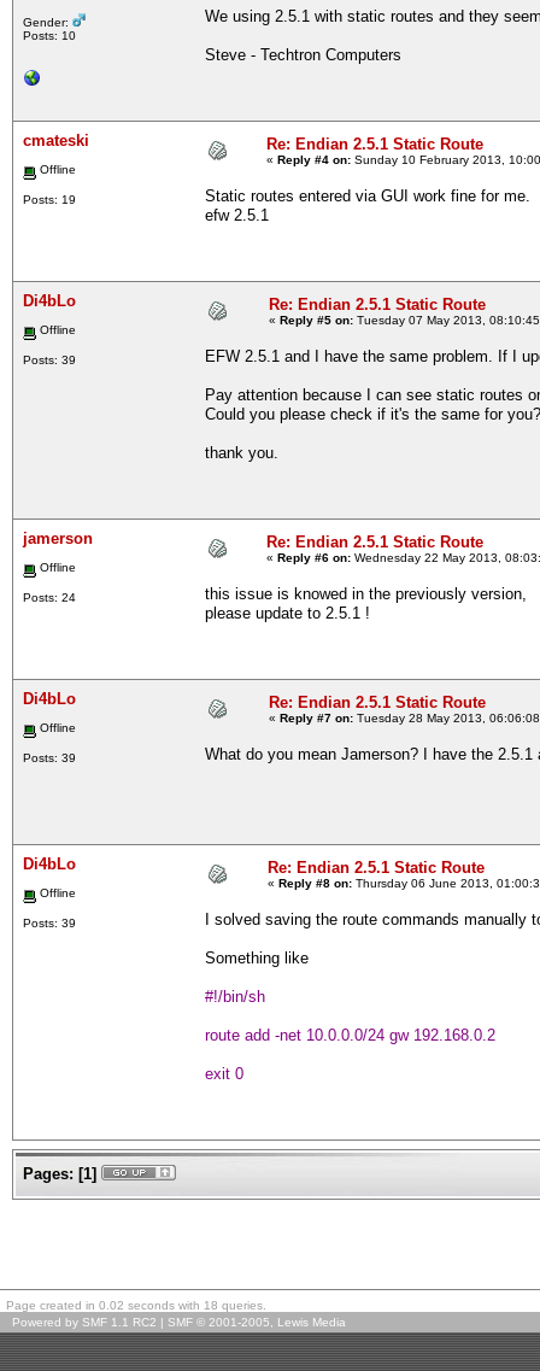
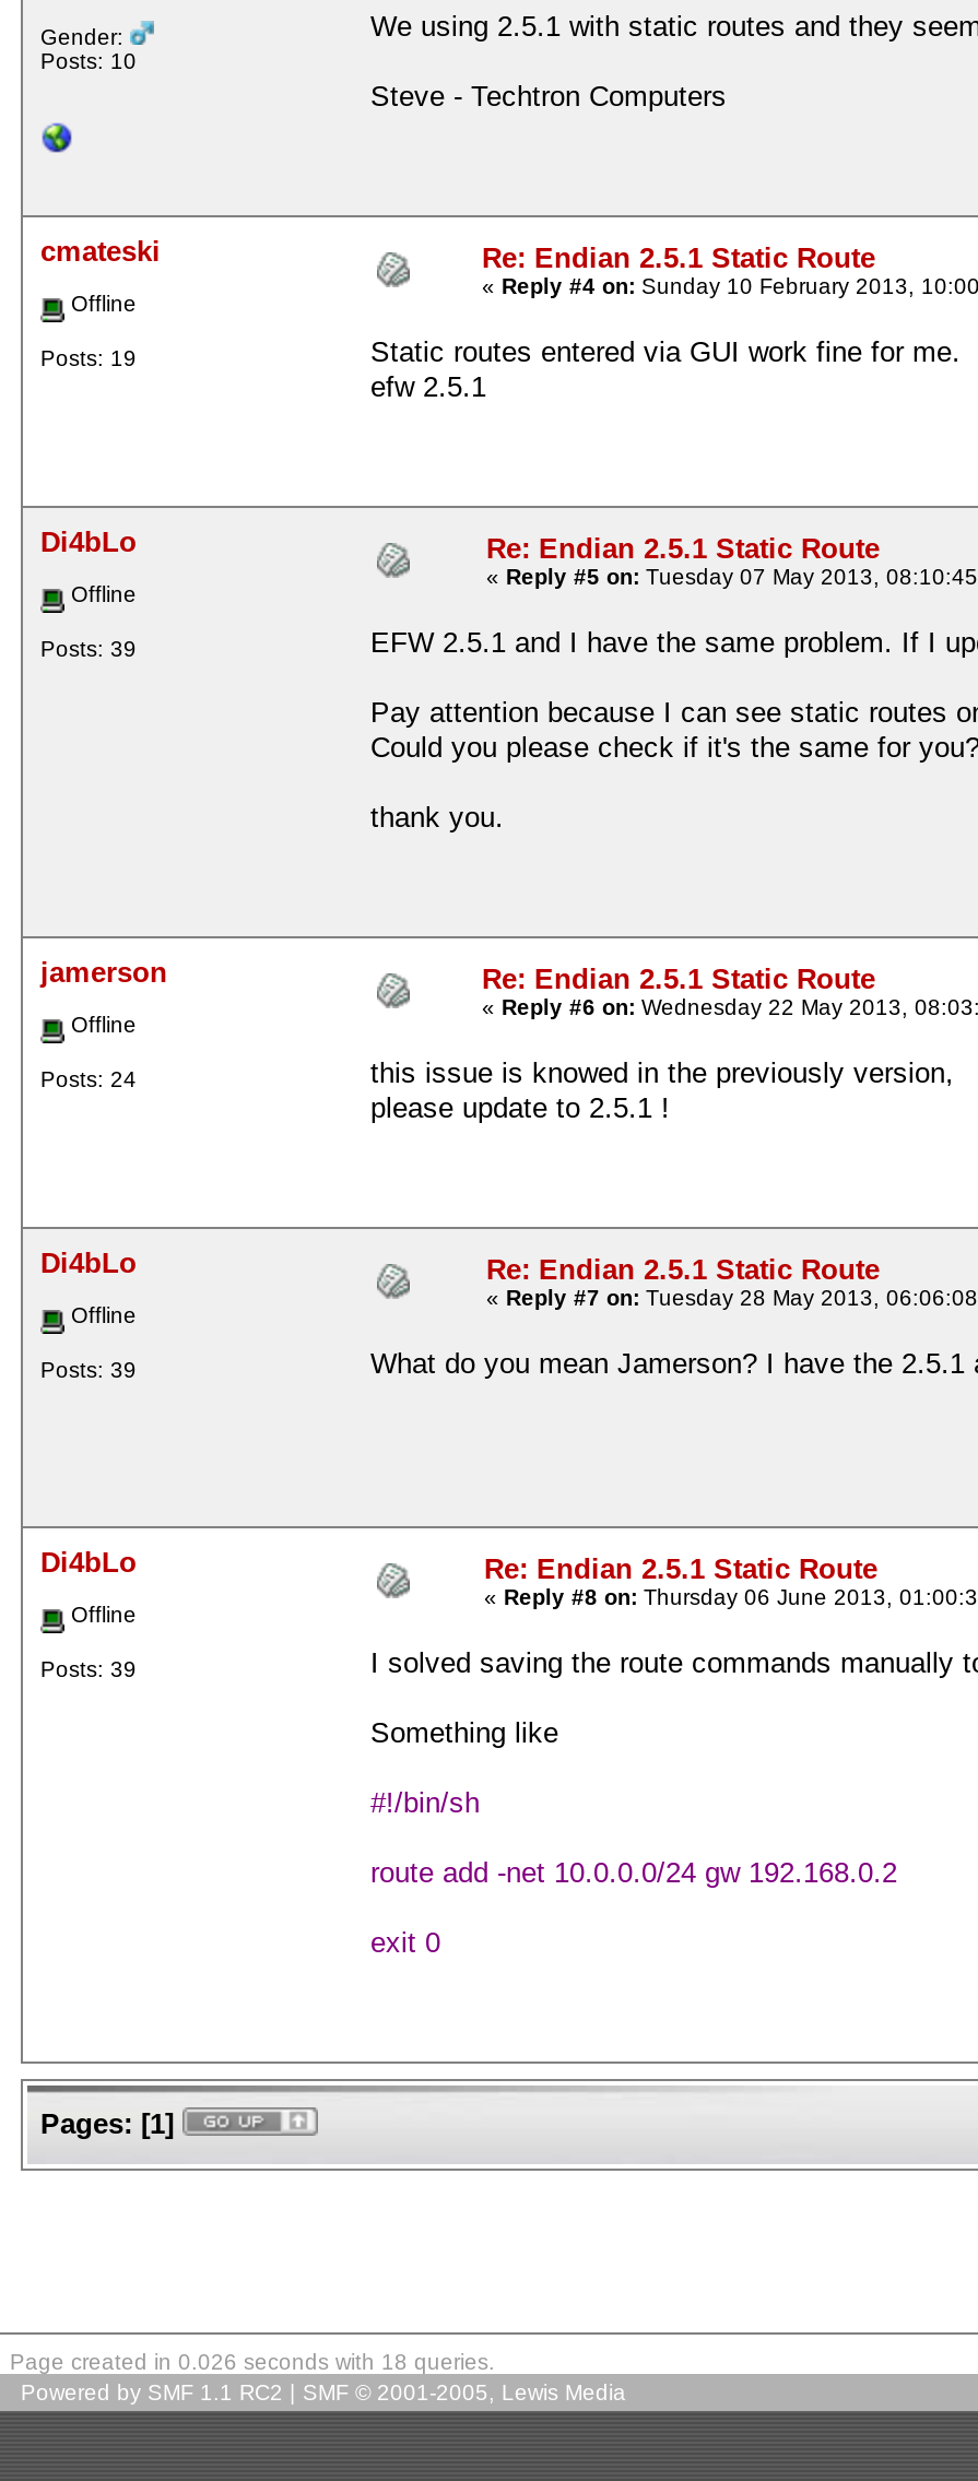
[6,1299,266,1312] Page created in 0.02 seconds with 18 queries. -> [10,2350,495,2374] Page created in 0.026 seconds with 18 queries.

